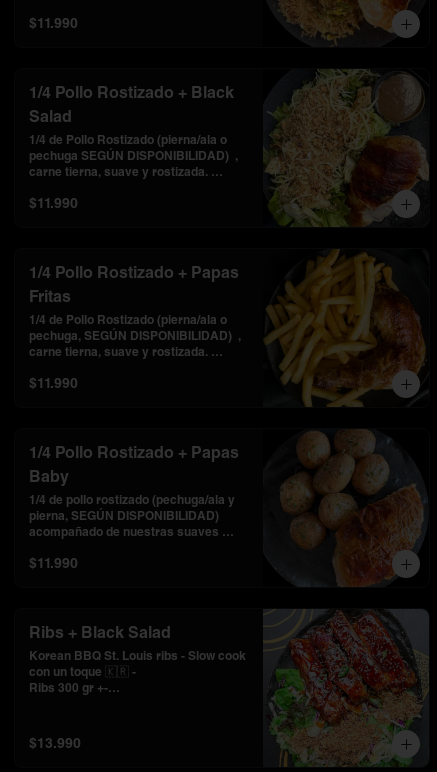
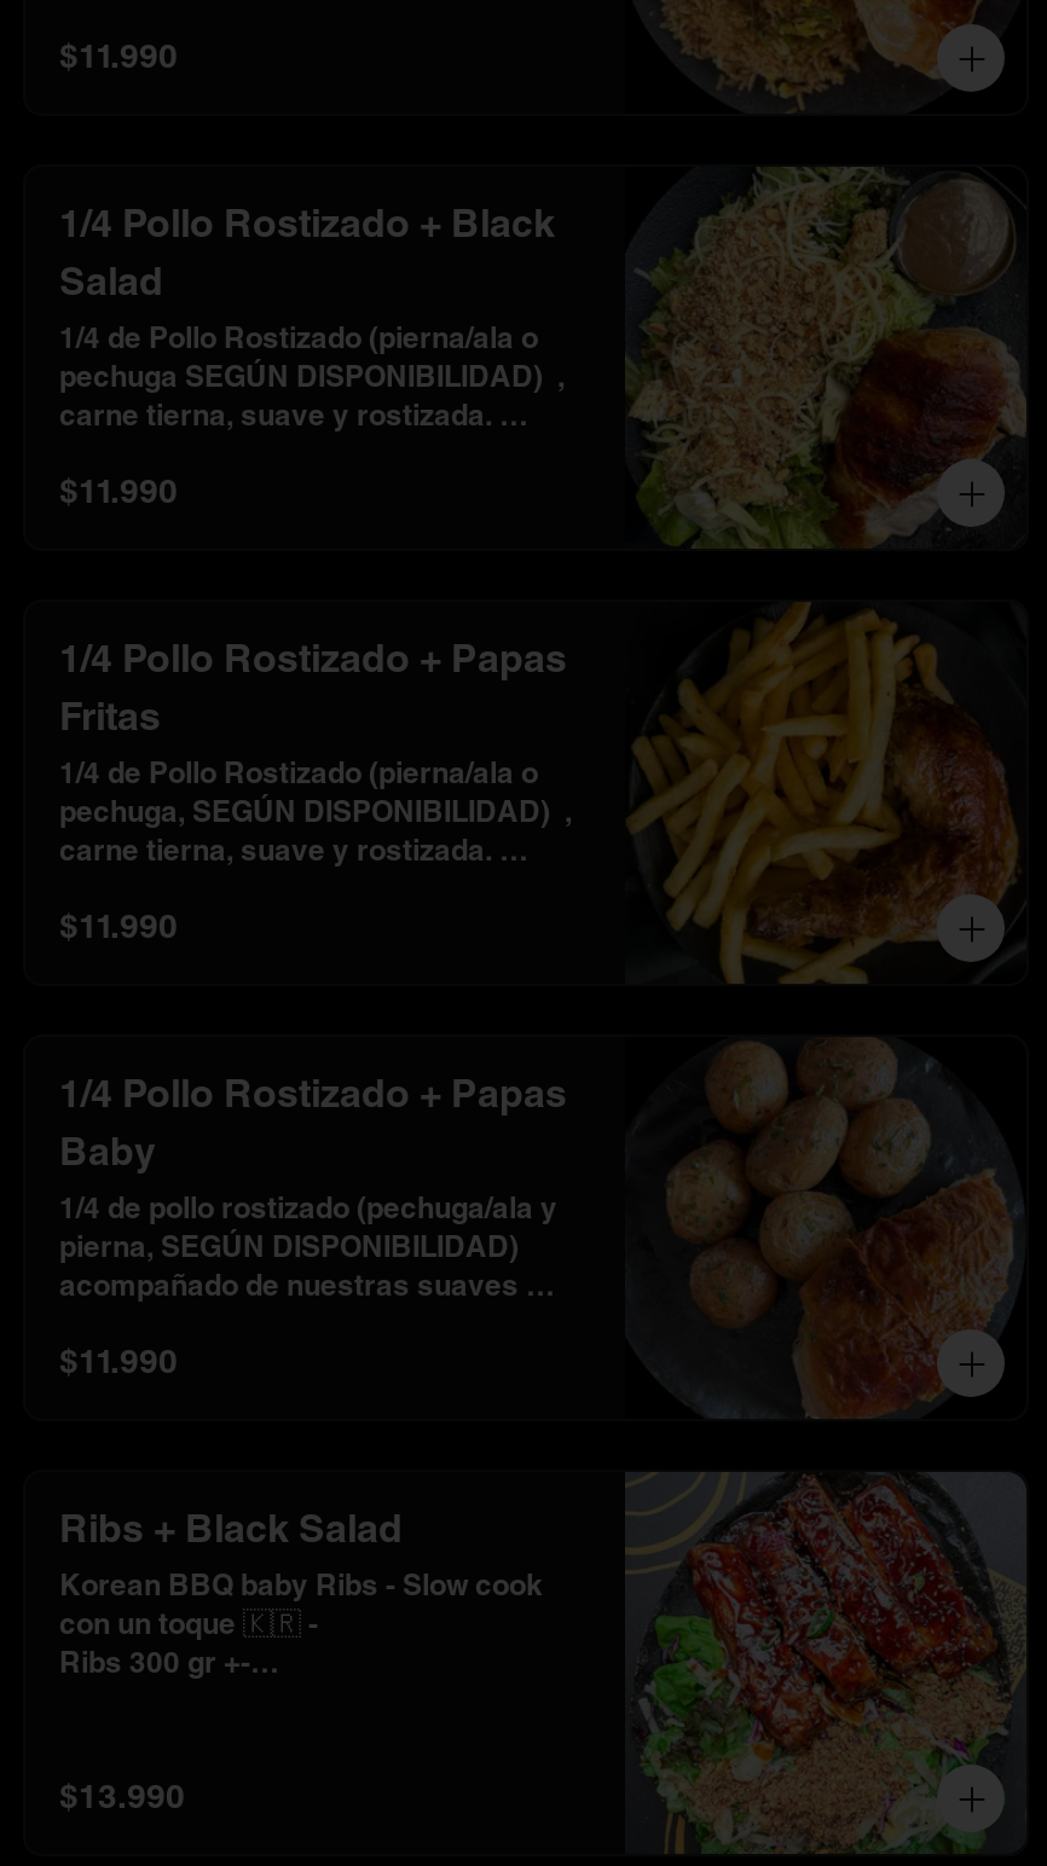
[29,651,246,663] Korean BBQ St. Louis ribs - Slow cook -> [59,1574,543,1603] Korean BBQ baby Ribs - Slow cook

